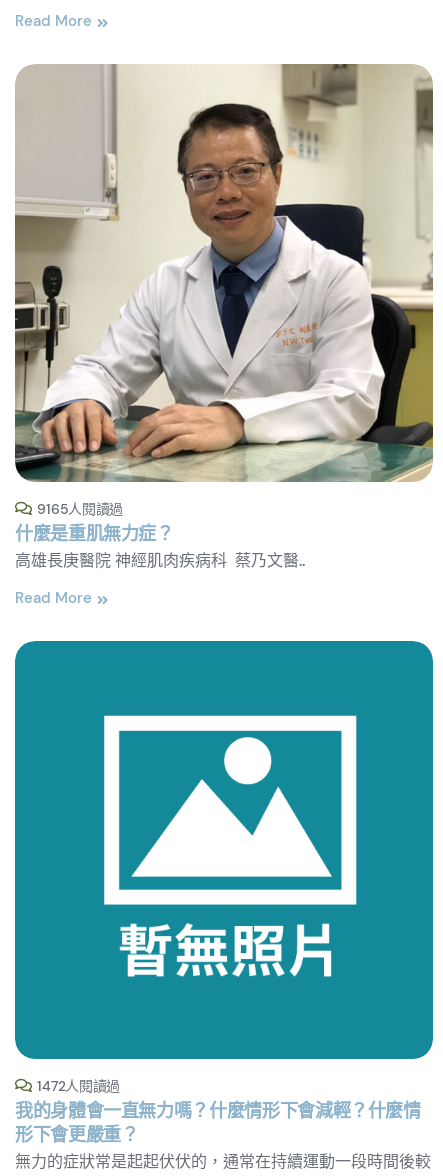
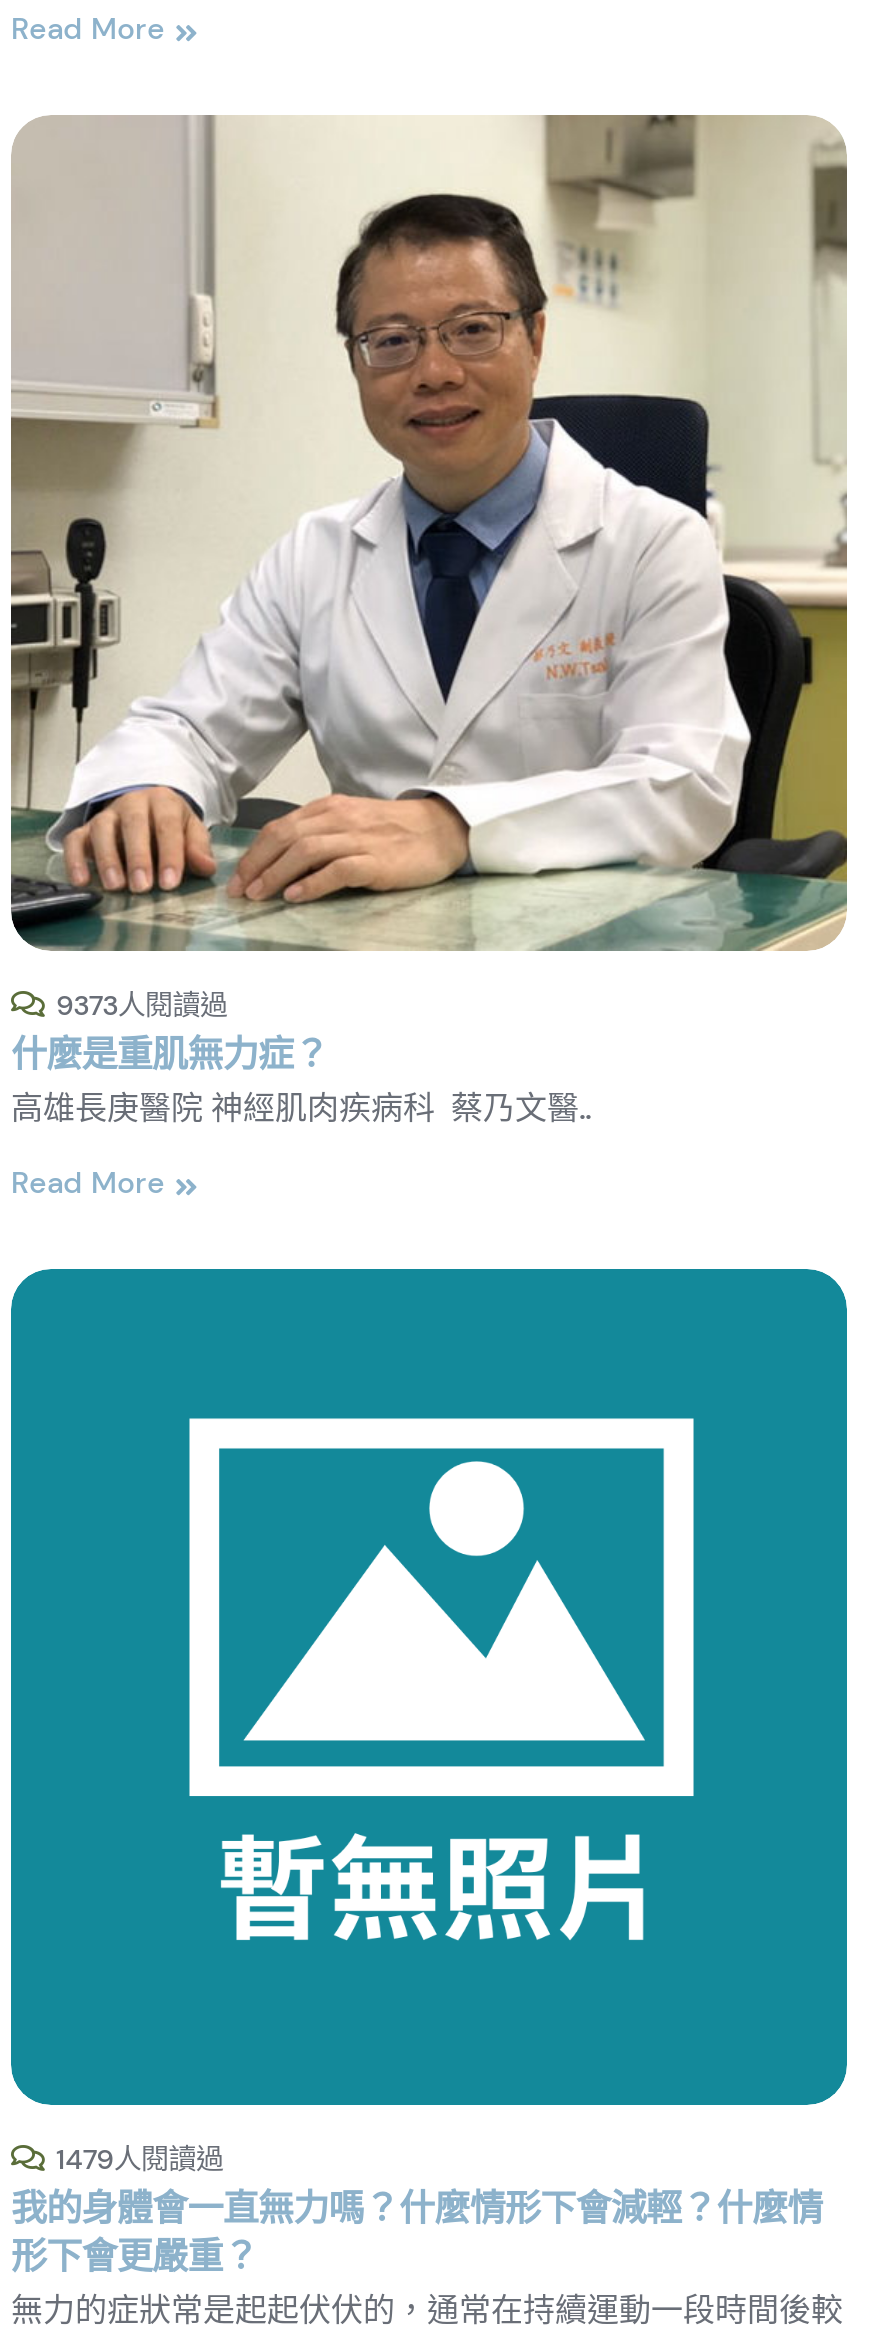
[34,500,123,518] 9165人閱讀過 -> [48,988,227,1024] 9373人閱讀過
[34,1077,120,1095] 1472人閱讀過 -> [48,2142,223,2178] 1479人閱讀過

